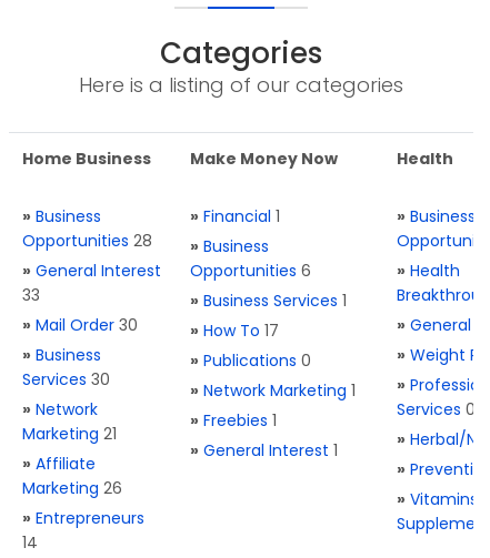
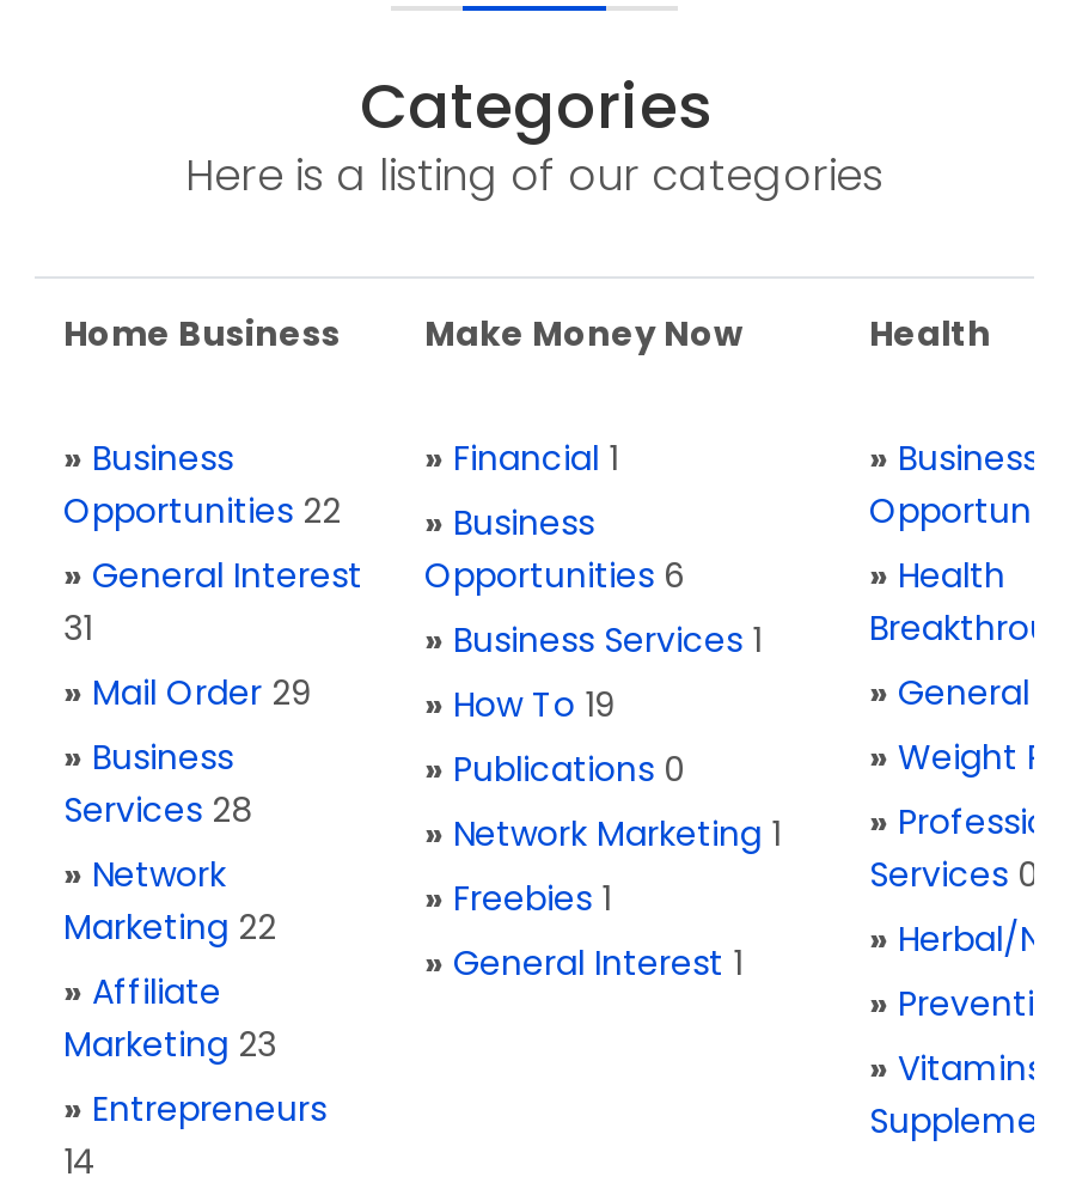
[22,230,152,252] Opportunities 28 -> [63,487,341,535] Opportunities 22
[22,284,40,306] 33 -> [63,604,92,652] 31
[22,314,138,336] » Mail Order 30 -> [63,669,312,717] » Mail Order 29
[190,319,279,342] » How To 17 -> [424,681,616,728] » How To 19
[22,368,110,390] Services 30 -> [63,786,252,834] Services 28
[22,423,117,445] Marketing 21 -> [63,903,276,951] Marketing 22
[22,477,122,499] Marketing 26 -> [63,1020,276,1068] Marketing 23

